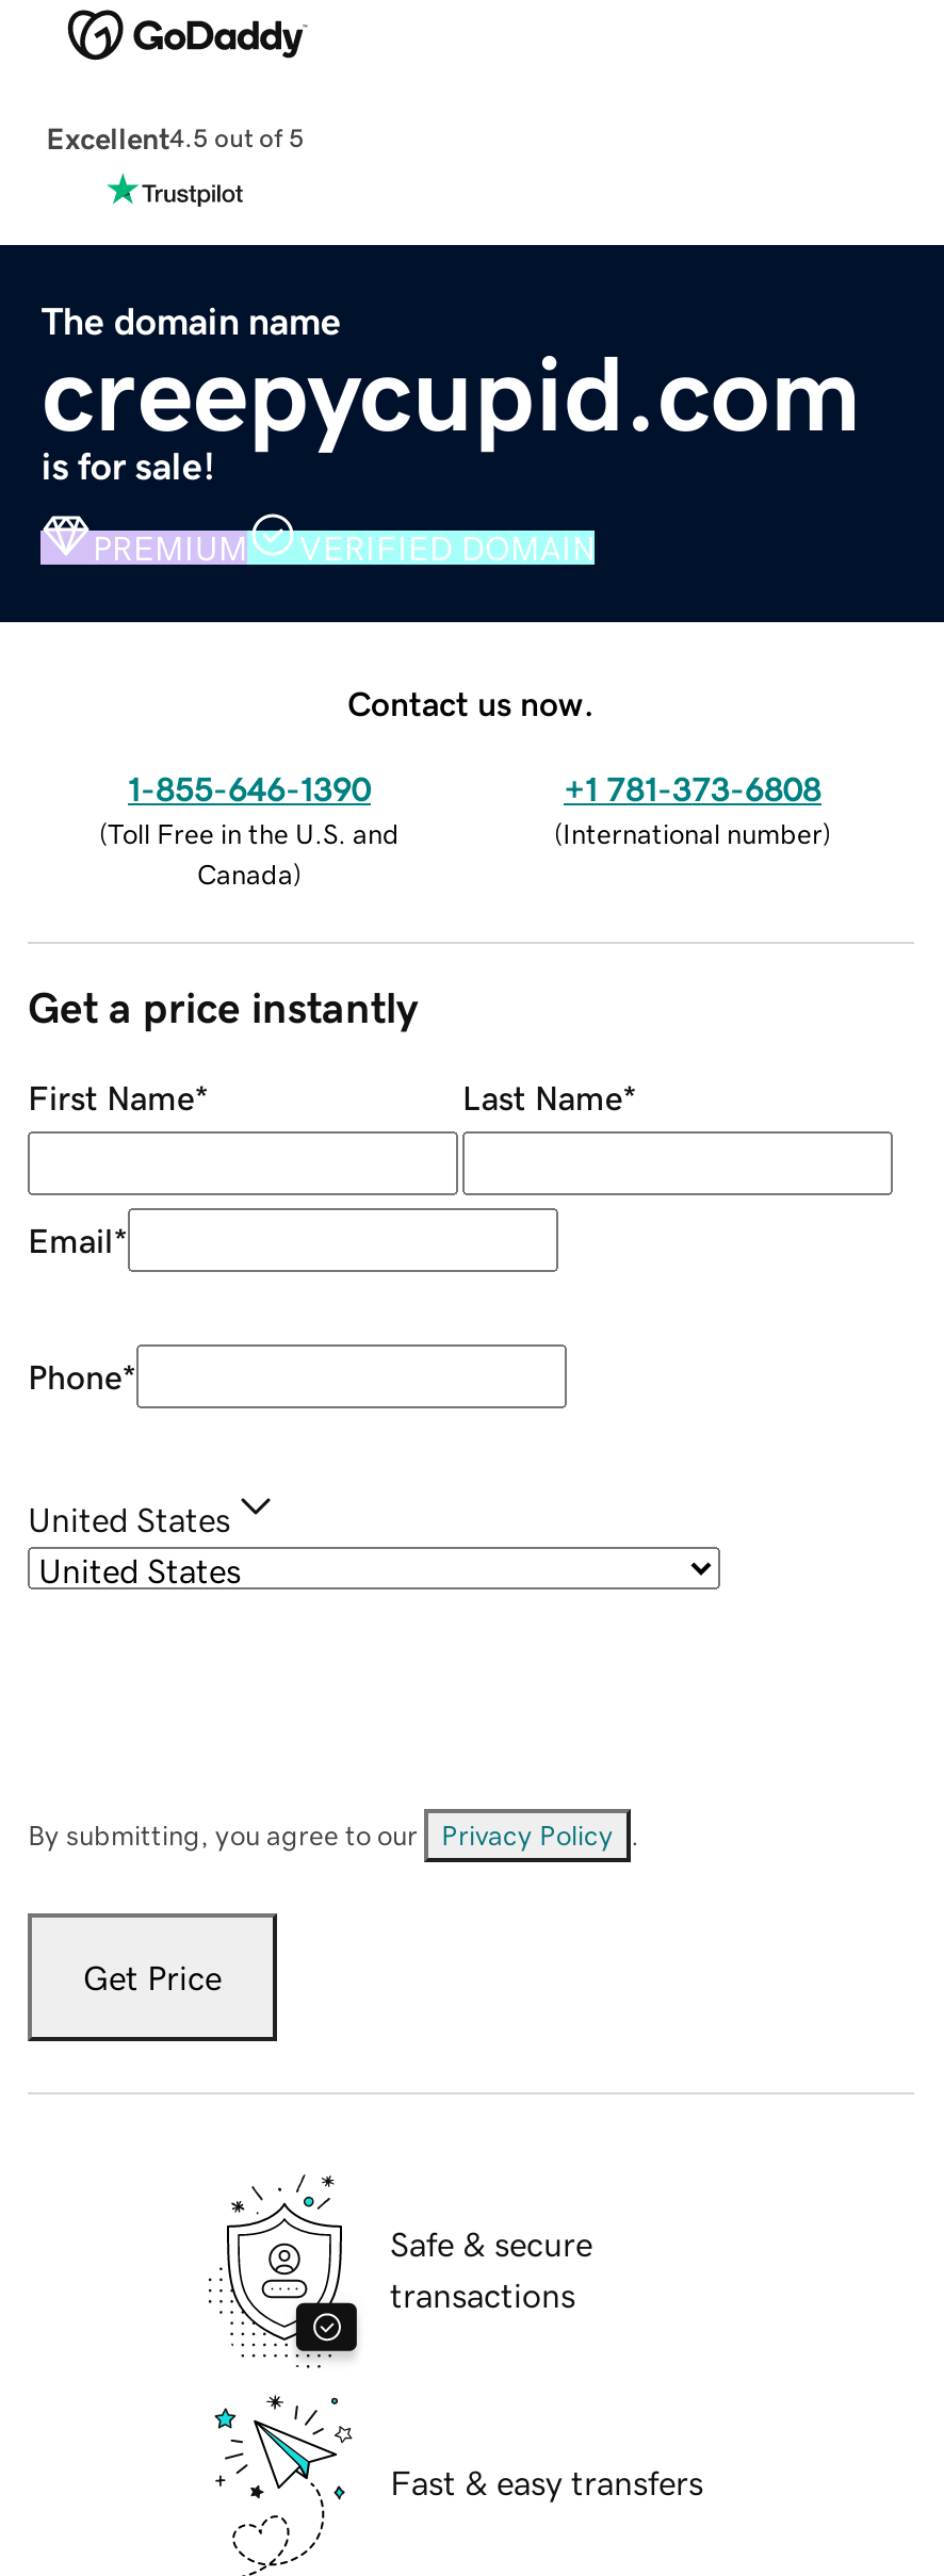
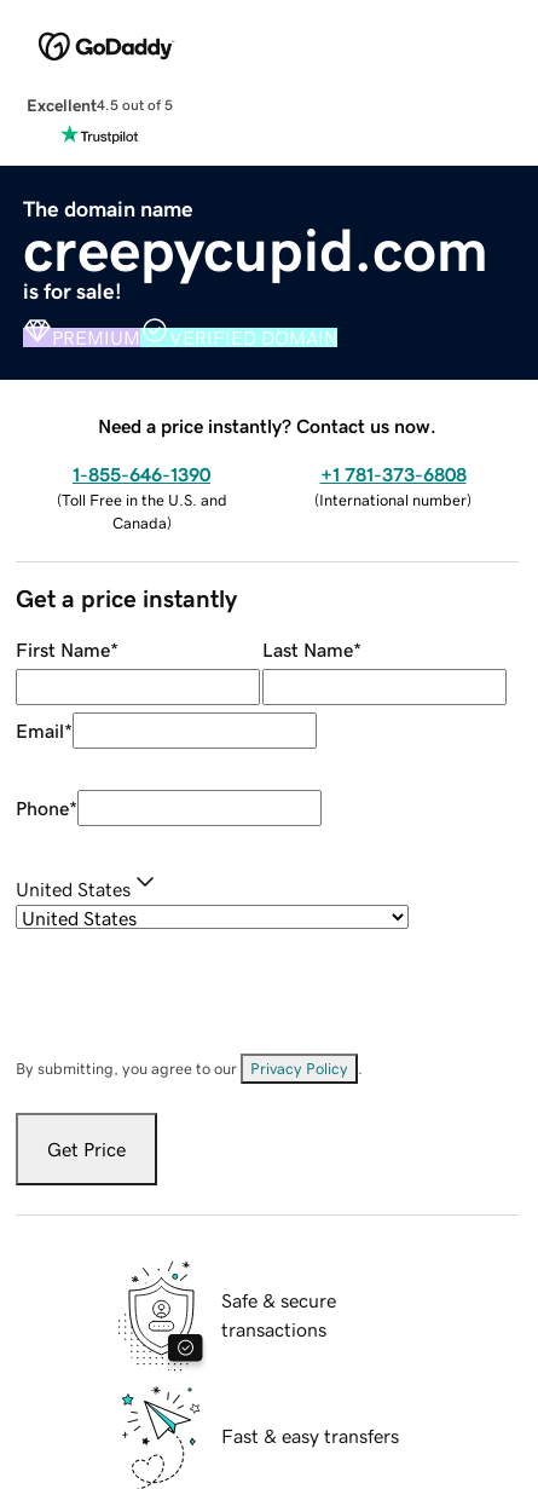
[347,685,595,719] Contact us now. -> [98,416,436,435] Need a price instantly? Contact us now.

